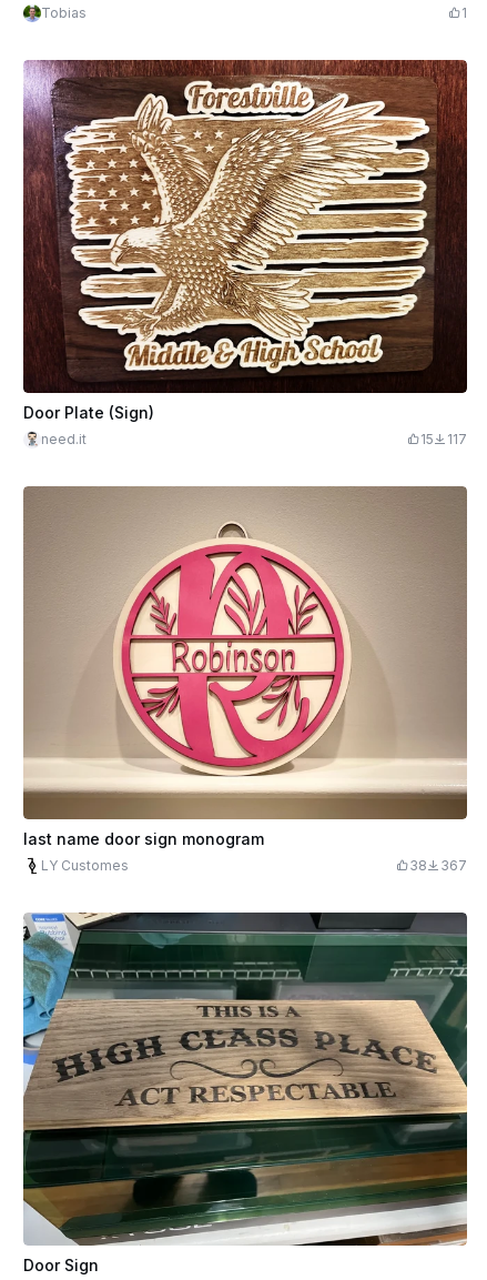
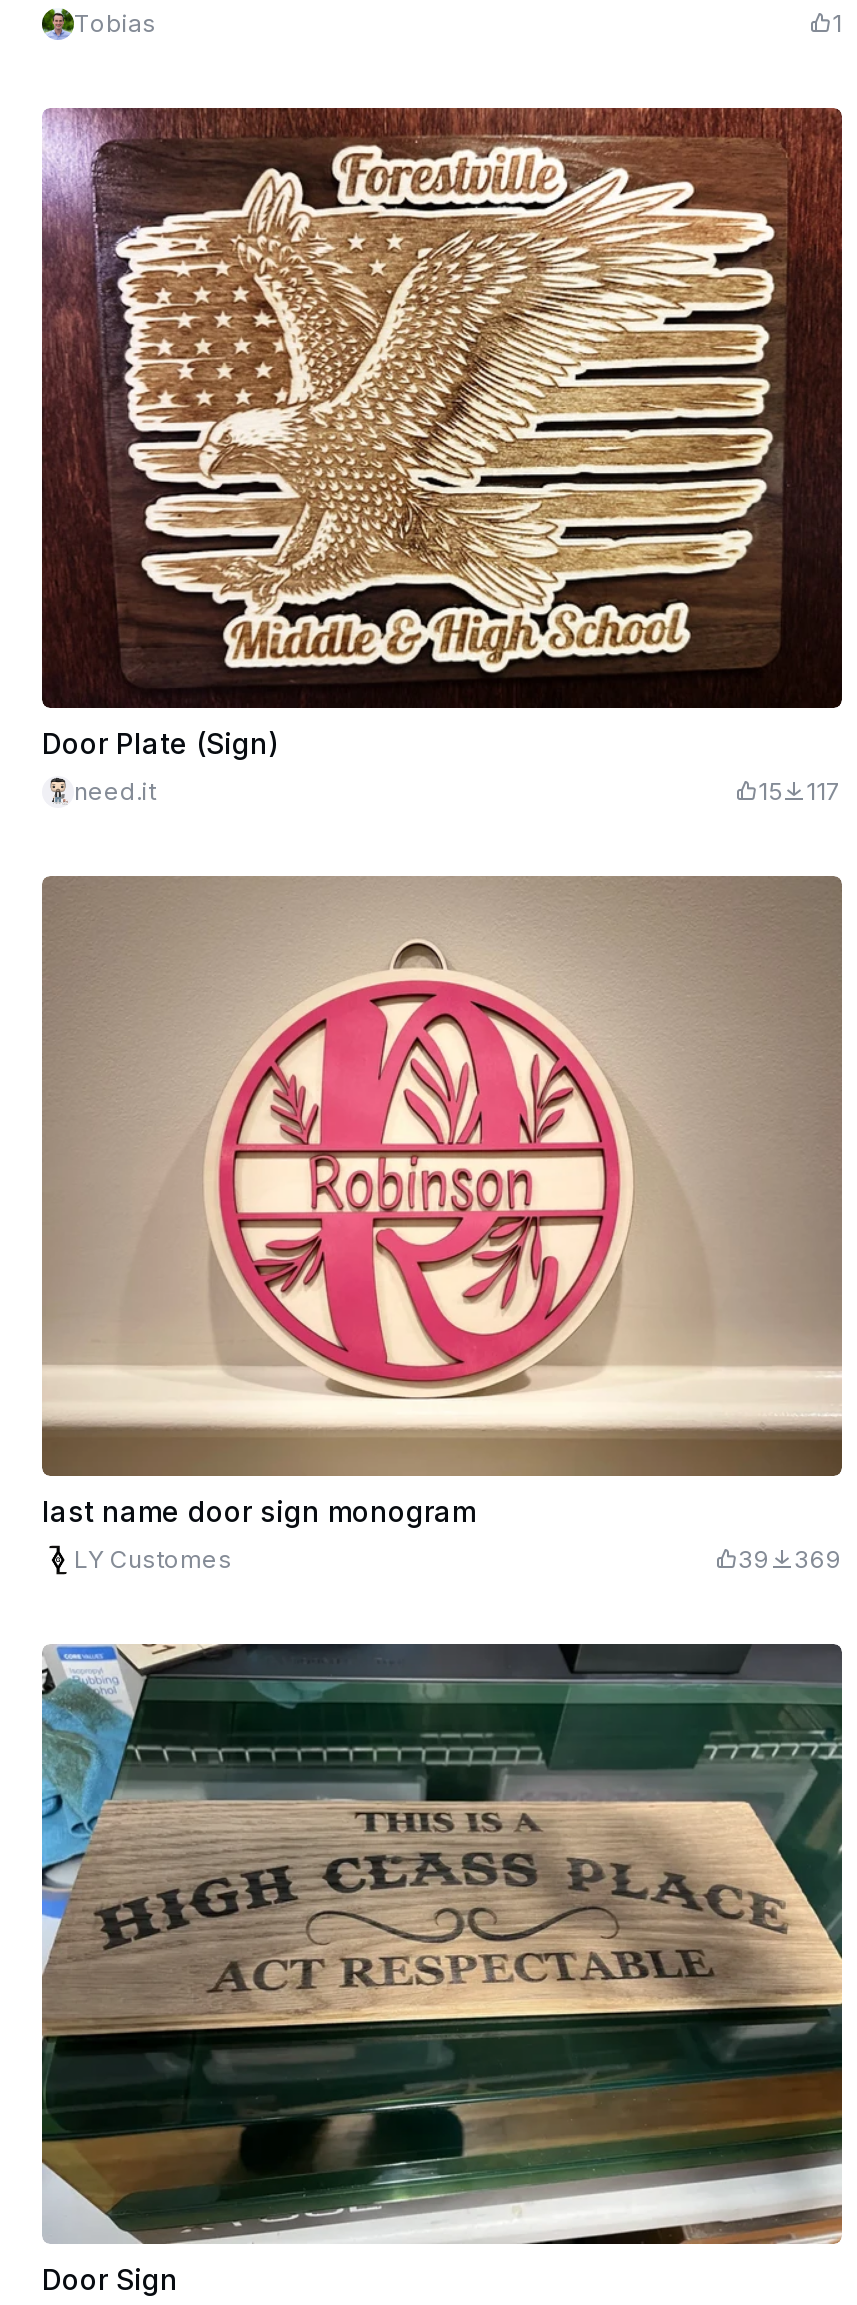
[409,857,427,874] 38 -> [738,1544,770,1574] 39
[440,857,467,874] 367 -> [794,1544,842,1574] 369

